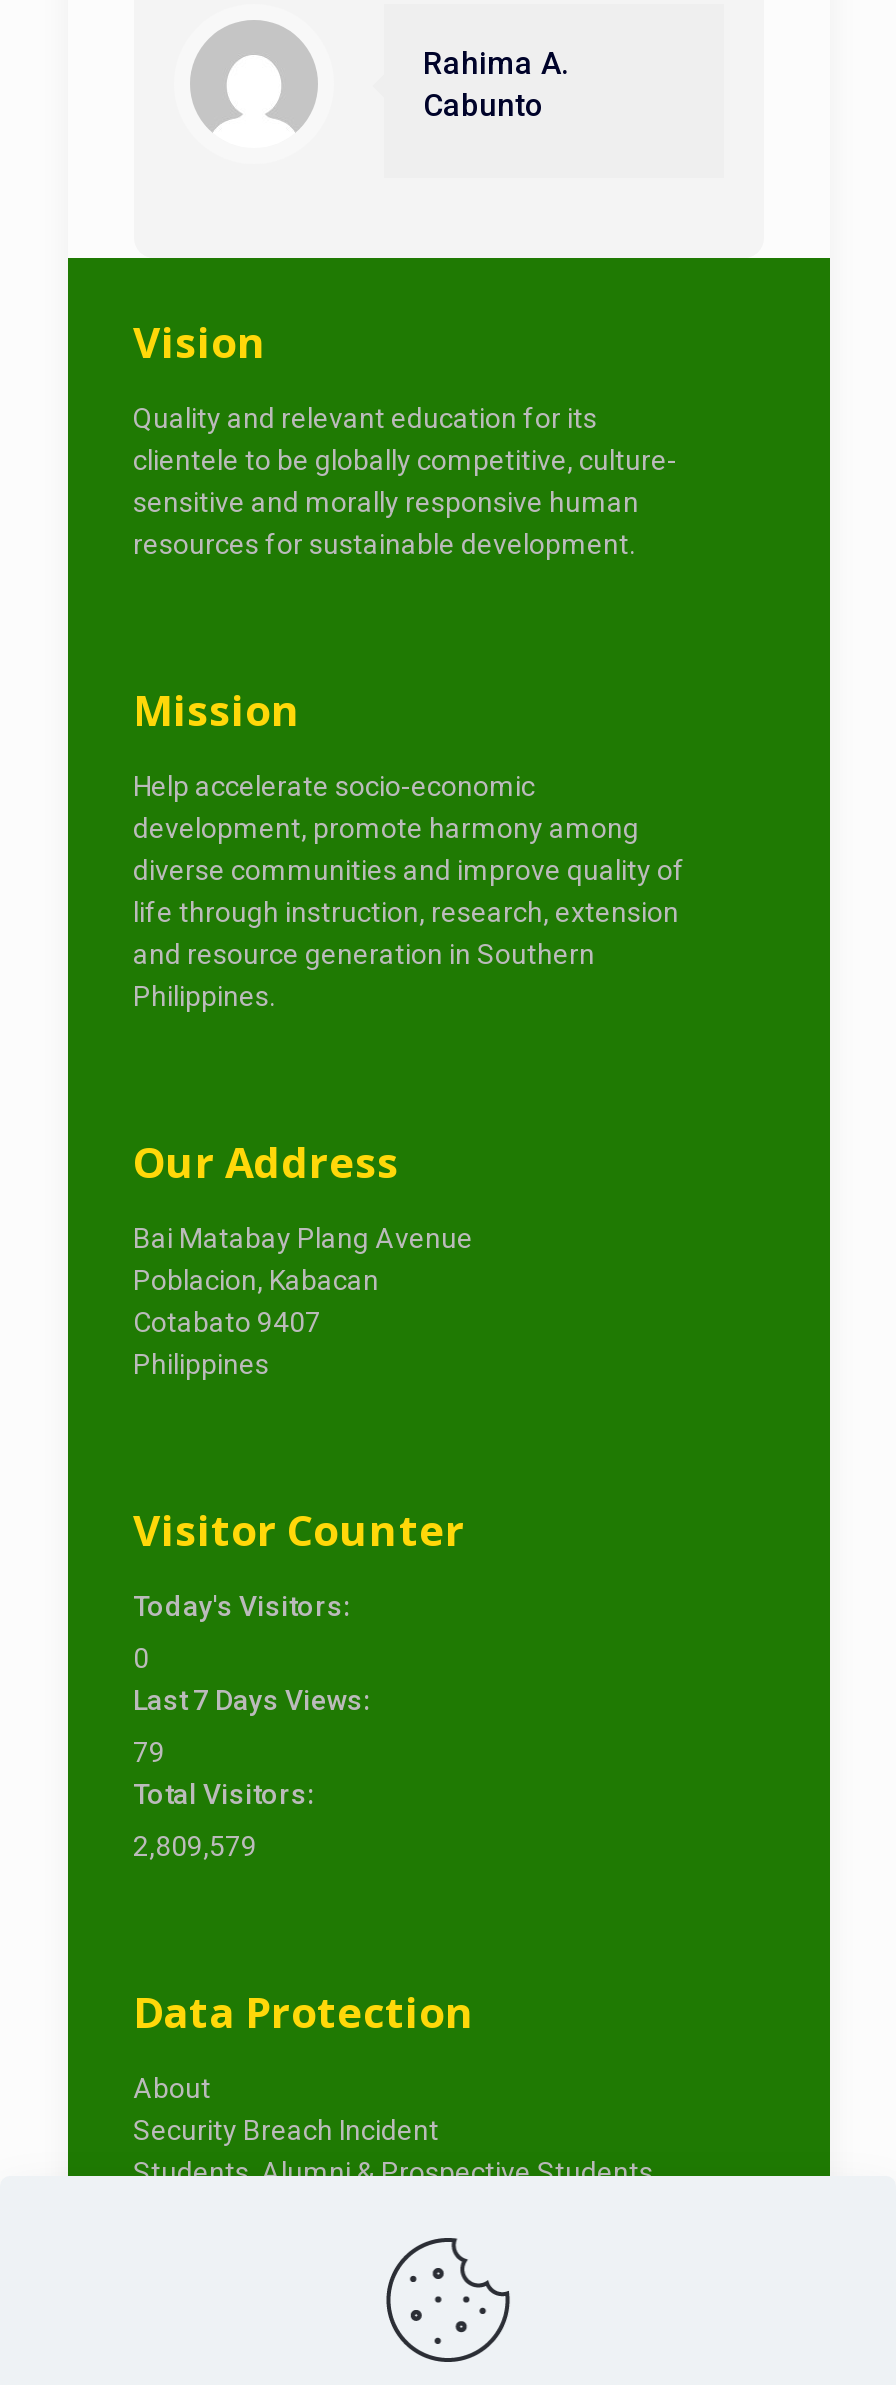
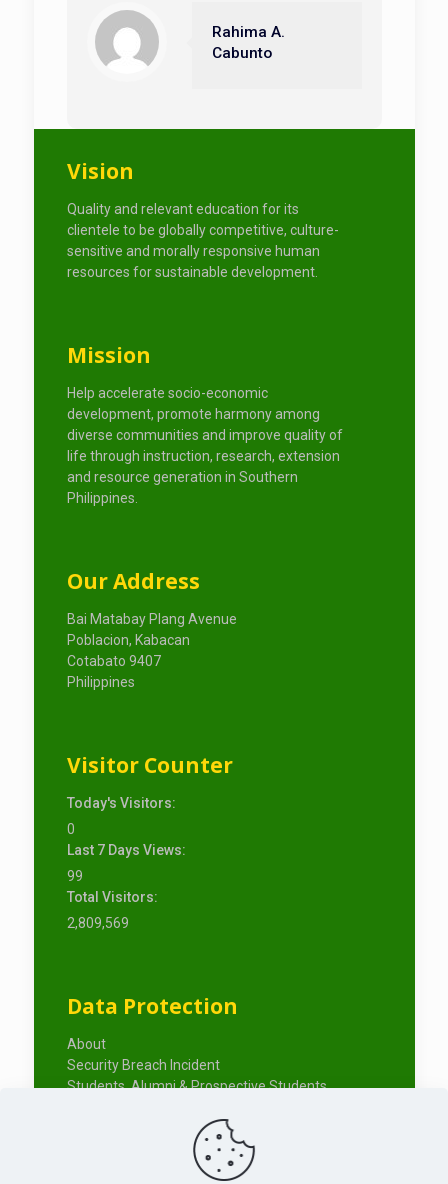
[133,1735,165,1767] 79 -> [66,868,82,884] 99
[133,1829,257,1861] 2,809,579 -> [66,915,128,931] 2,809,569

